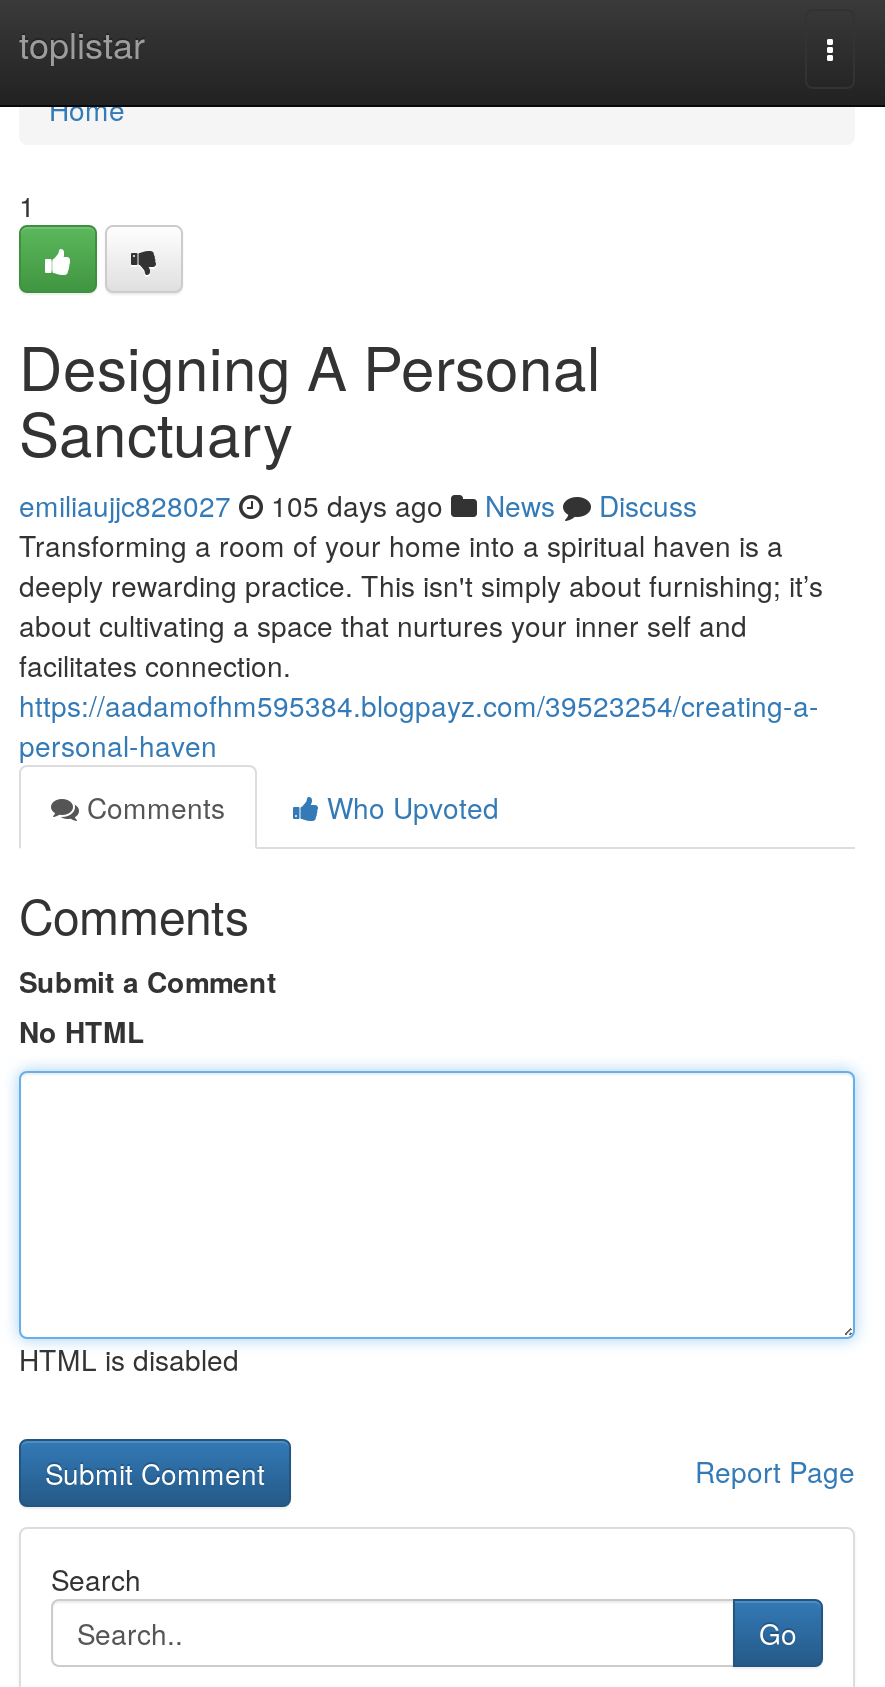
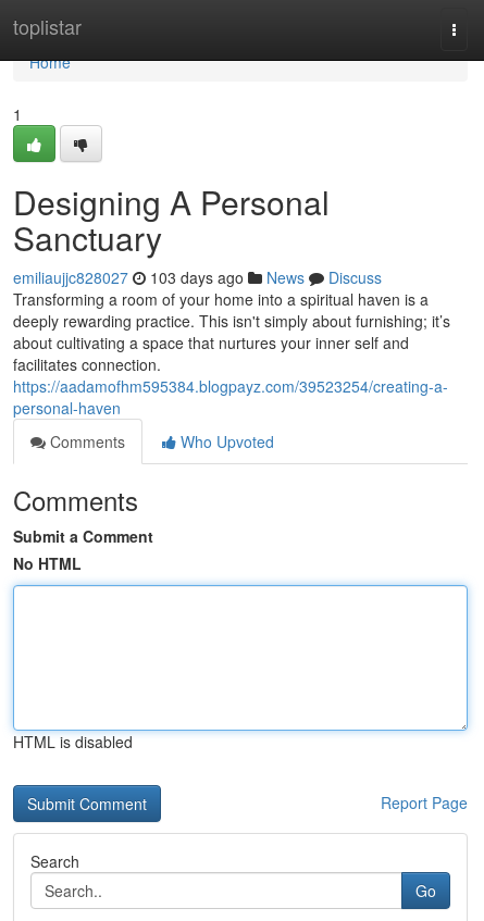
[19,485,697,525] emiliaujjc828027 105 days ago News Discuss -> [13,266,382,288] emiliaujjc828027 103 days ago News Discuss

